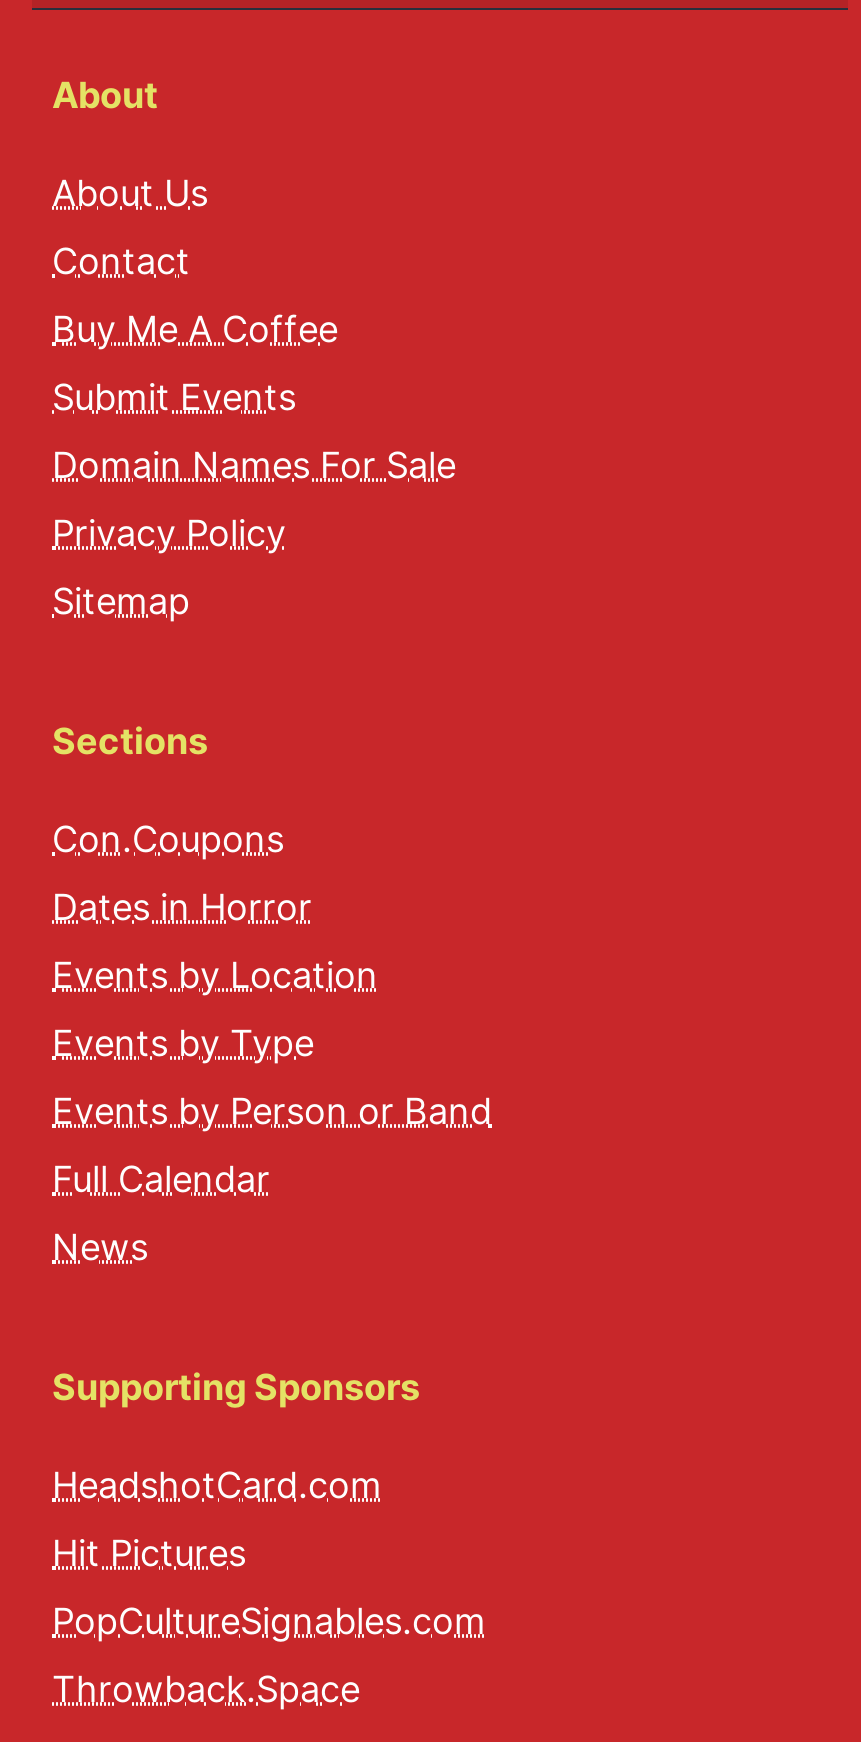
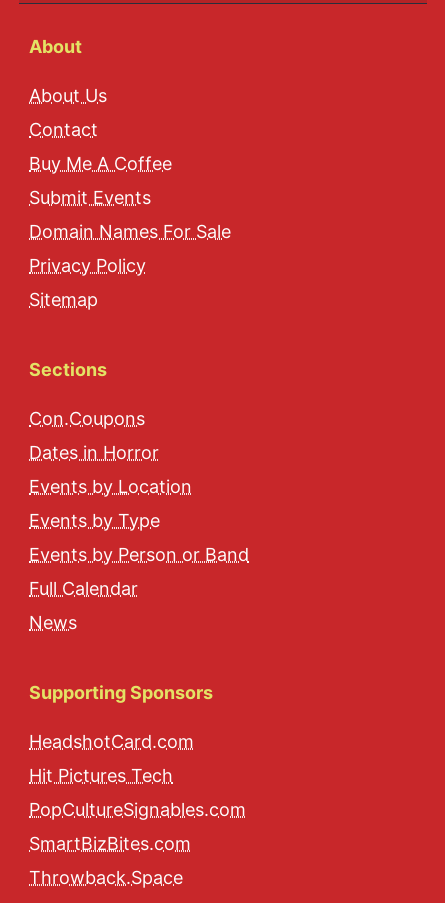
[52,1532,246,1574] Hit Pictures -> [29,765,173,786] Hit Pictures Tech
none -> [29,833,191,854] SmartBizBites.com

